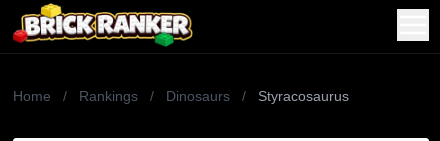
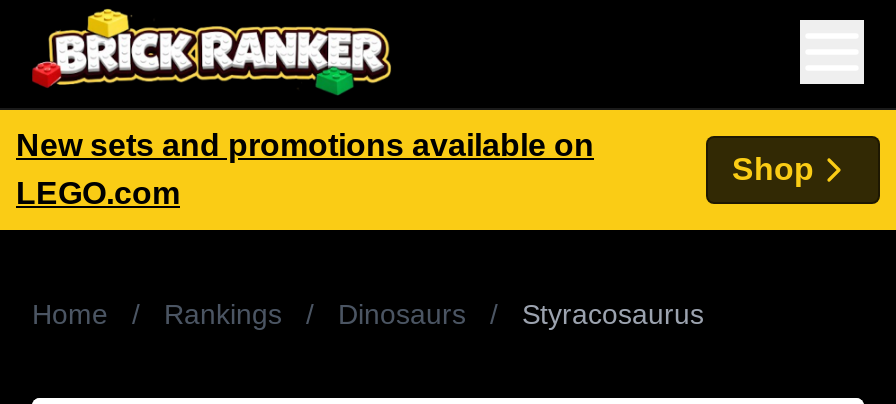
none -> [6,108,890,232] [image] | New sets and promotions available on | LEGO.com
none -> [732,152,814,186] Shop

